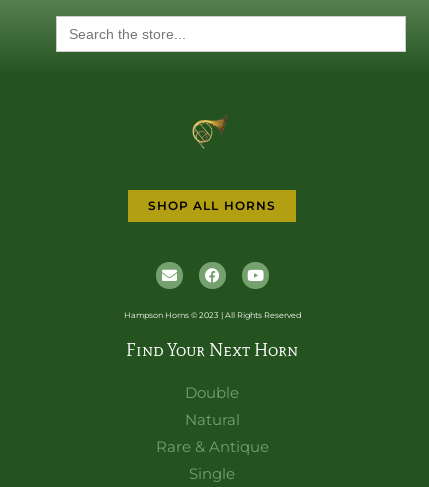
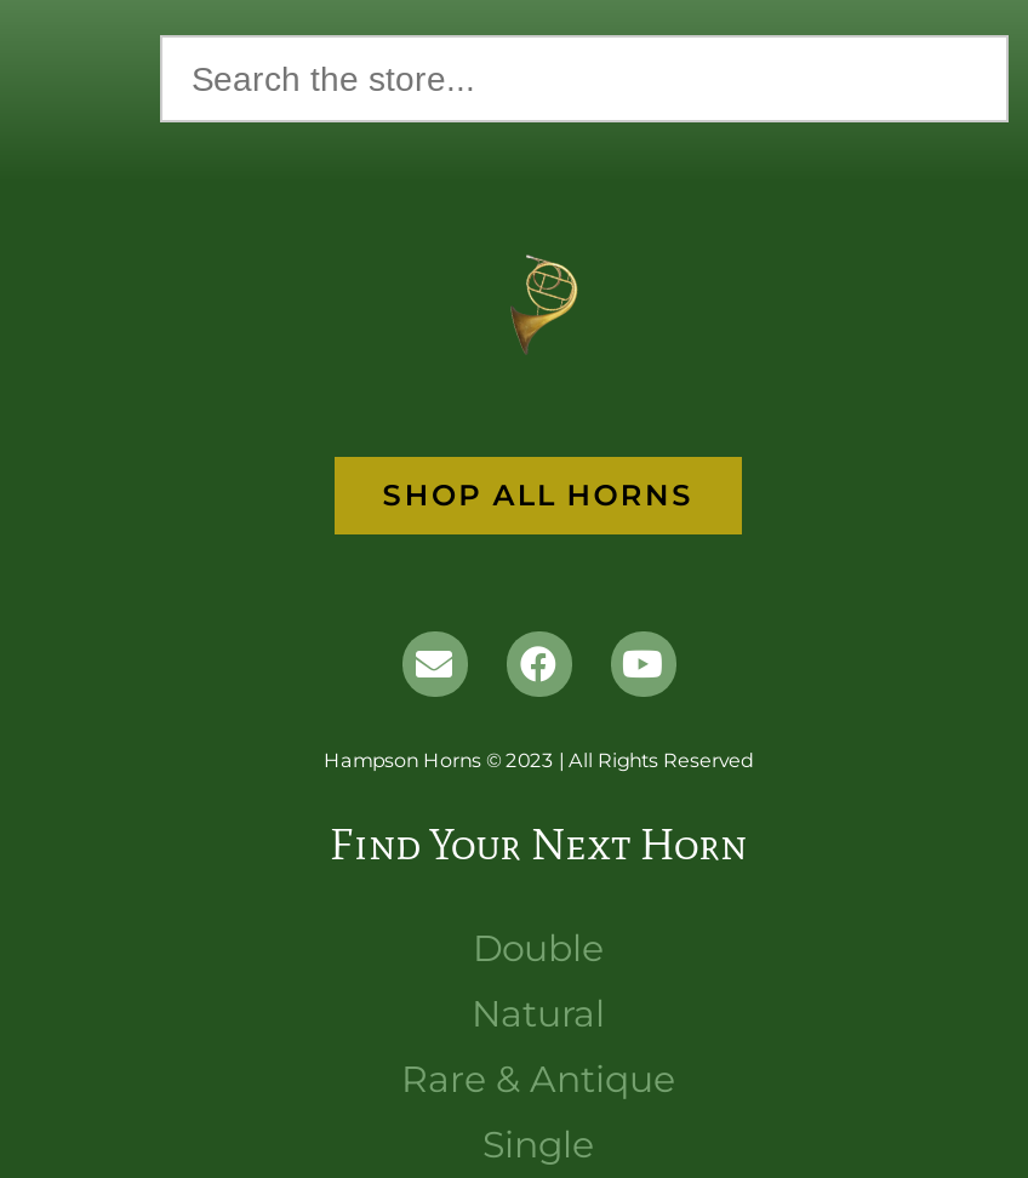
[192,108,228,149] [image] -> [492,255,579,351] [image]

